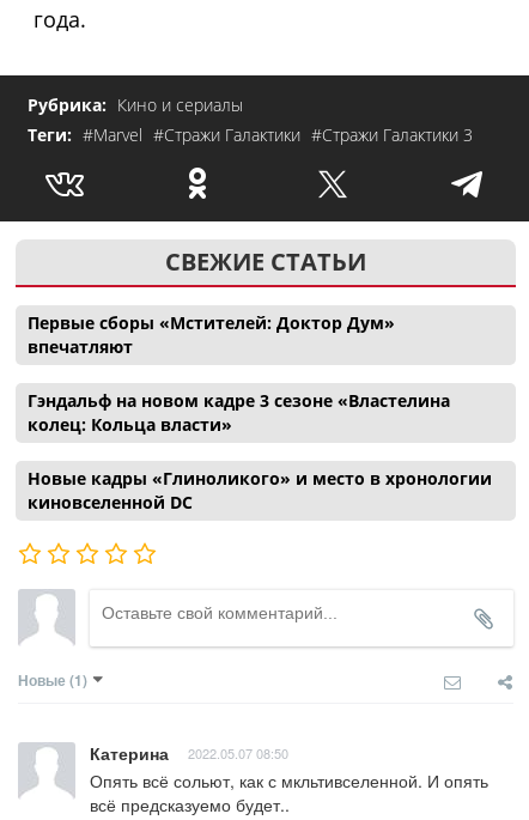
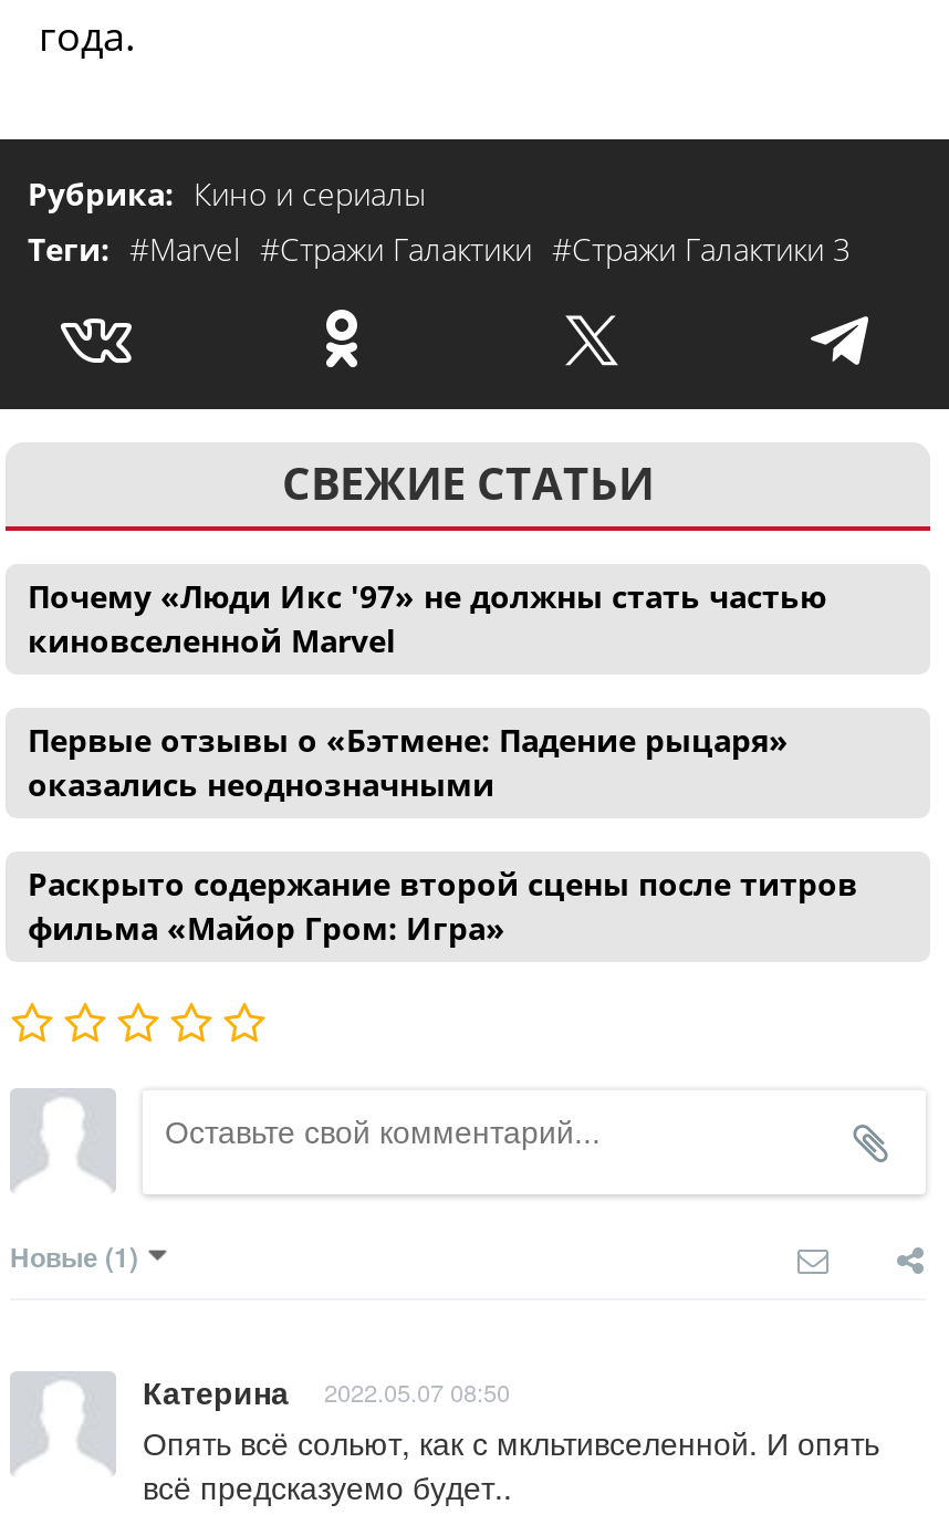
[28,311,395,358] Первые сборы «Мстителей: Доктор Дум» | впечатляют -> [28,575,826,662] Почему «Люди Икс '97» не должны стать частью | киновселенной Marvel
[28,389,450,436] Гэндальф на новом кадре 3 сезоне «Властелина | колец: Кольца власти» -> [28,719,789,805] Первые отзывы о «Бэтмене: Падение рыцаря» | оказались неоднозначными
[28,467,492,514] Новые кадры «Глиноликого» и место в хронологии | киновселенной DC -> [28,863,857,949] Раскрыто содержание второй сцены после титров | фильма «Майор Гром: Игра»

